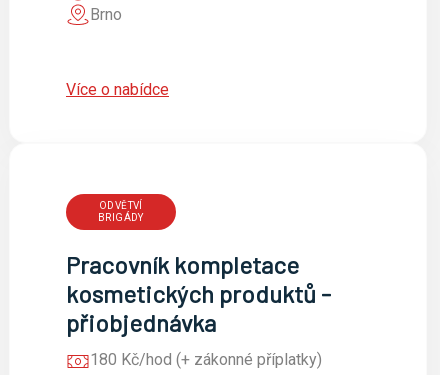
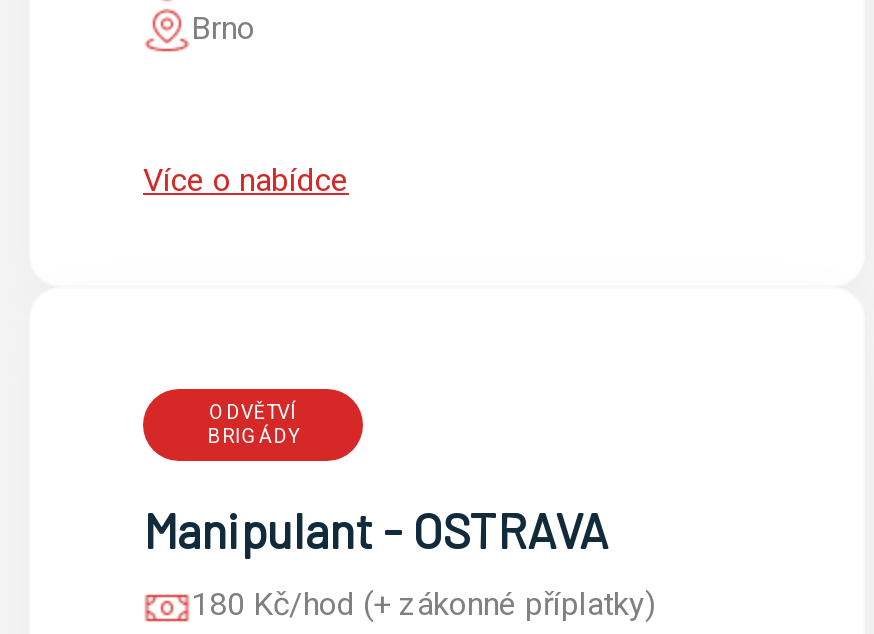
[66,250,331,337] Pracovník kompletace | kosmetických produktů - | přiobjednávka -> [143,501,609,559] Manipulant - OSTRAVA

